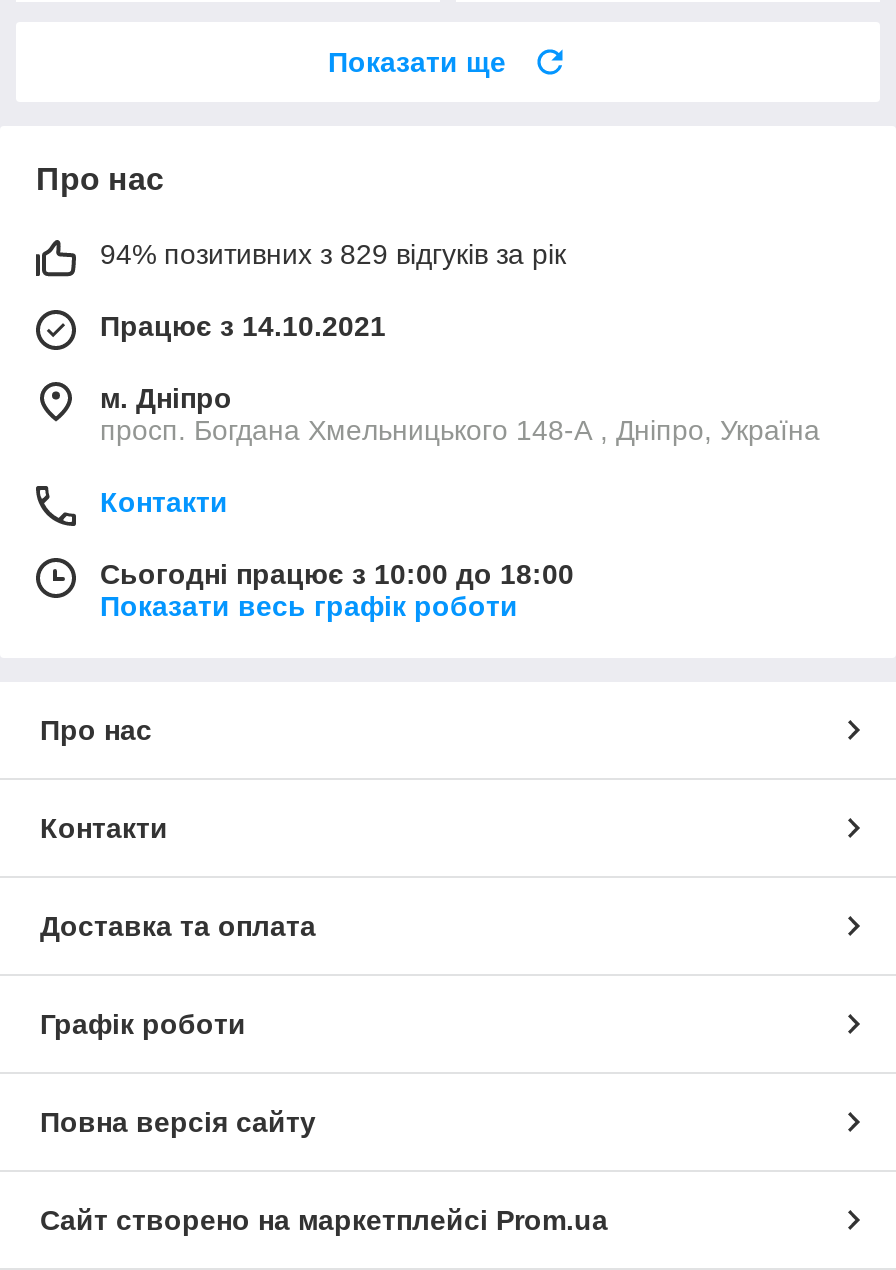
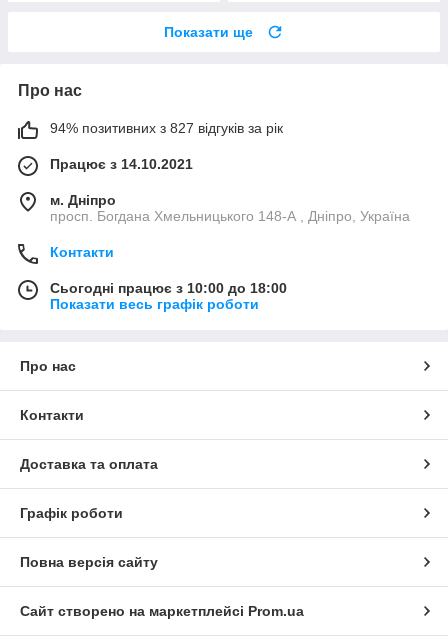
[100,237,566,269] 94% позитивних з 829 відгуків за рік -> [50,119,283,135] 94% позитивних з 827 відгуків за рік

